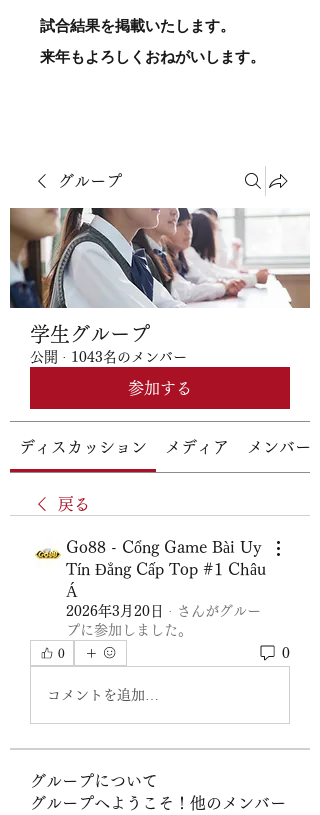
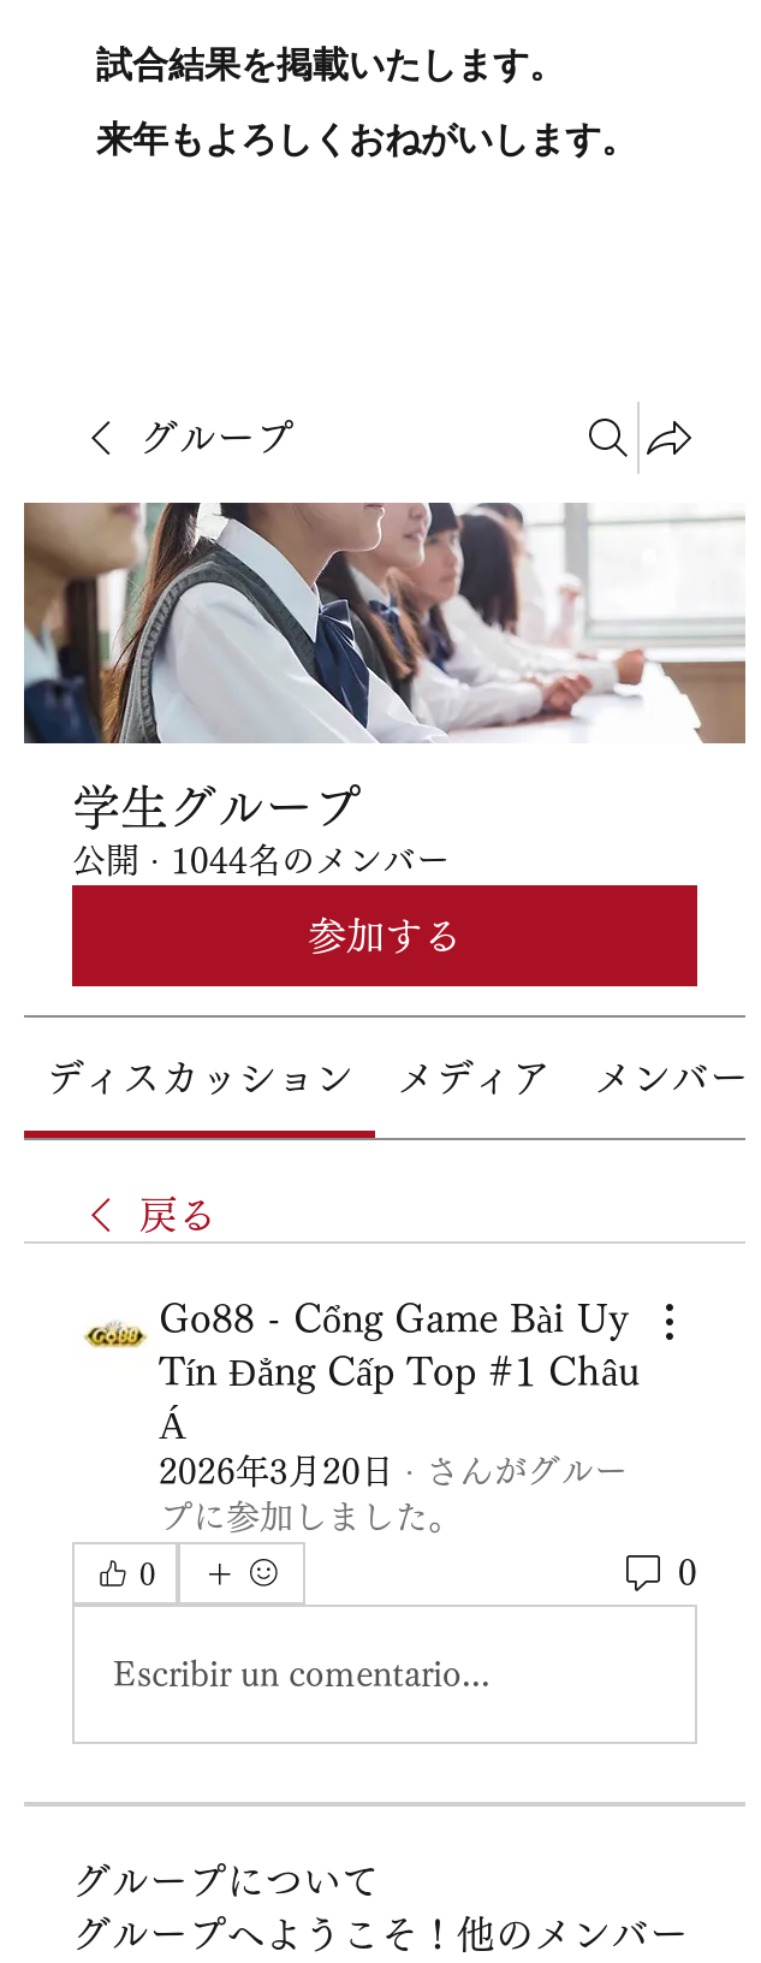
[30,350,187,364] 公開 · 1043名のメンバー -> [72,844,450,878] 公開 · 1044名のメンバー
[47,687,159,701] コメントを追加… -> [113,1656,491,1690] Escribir un comentario...

